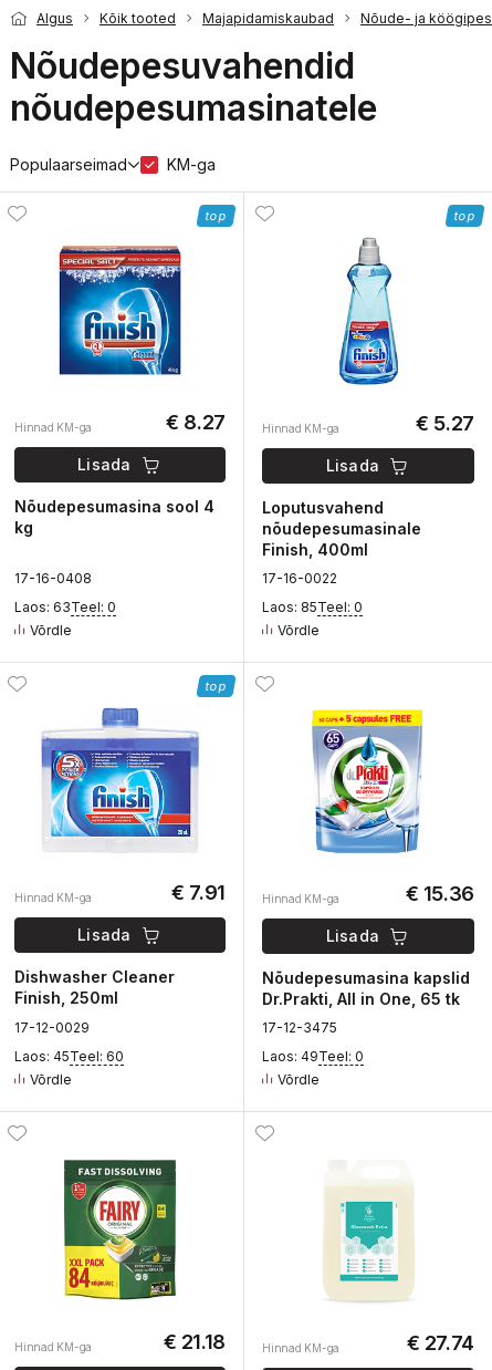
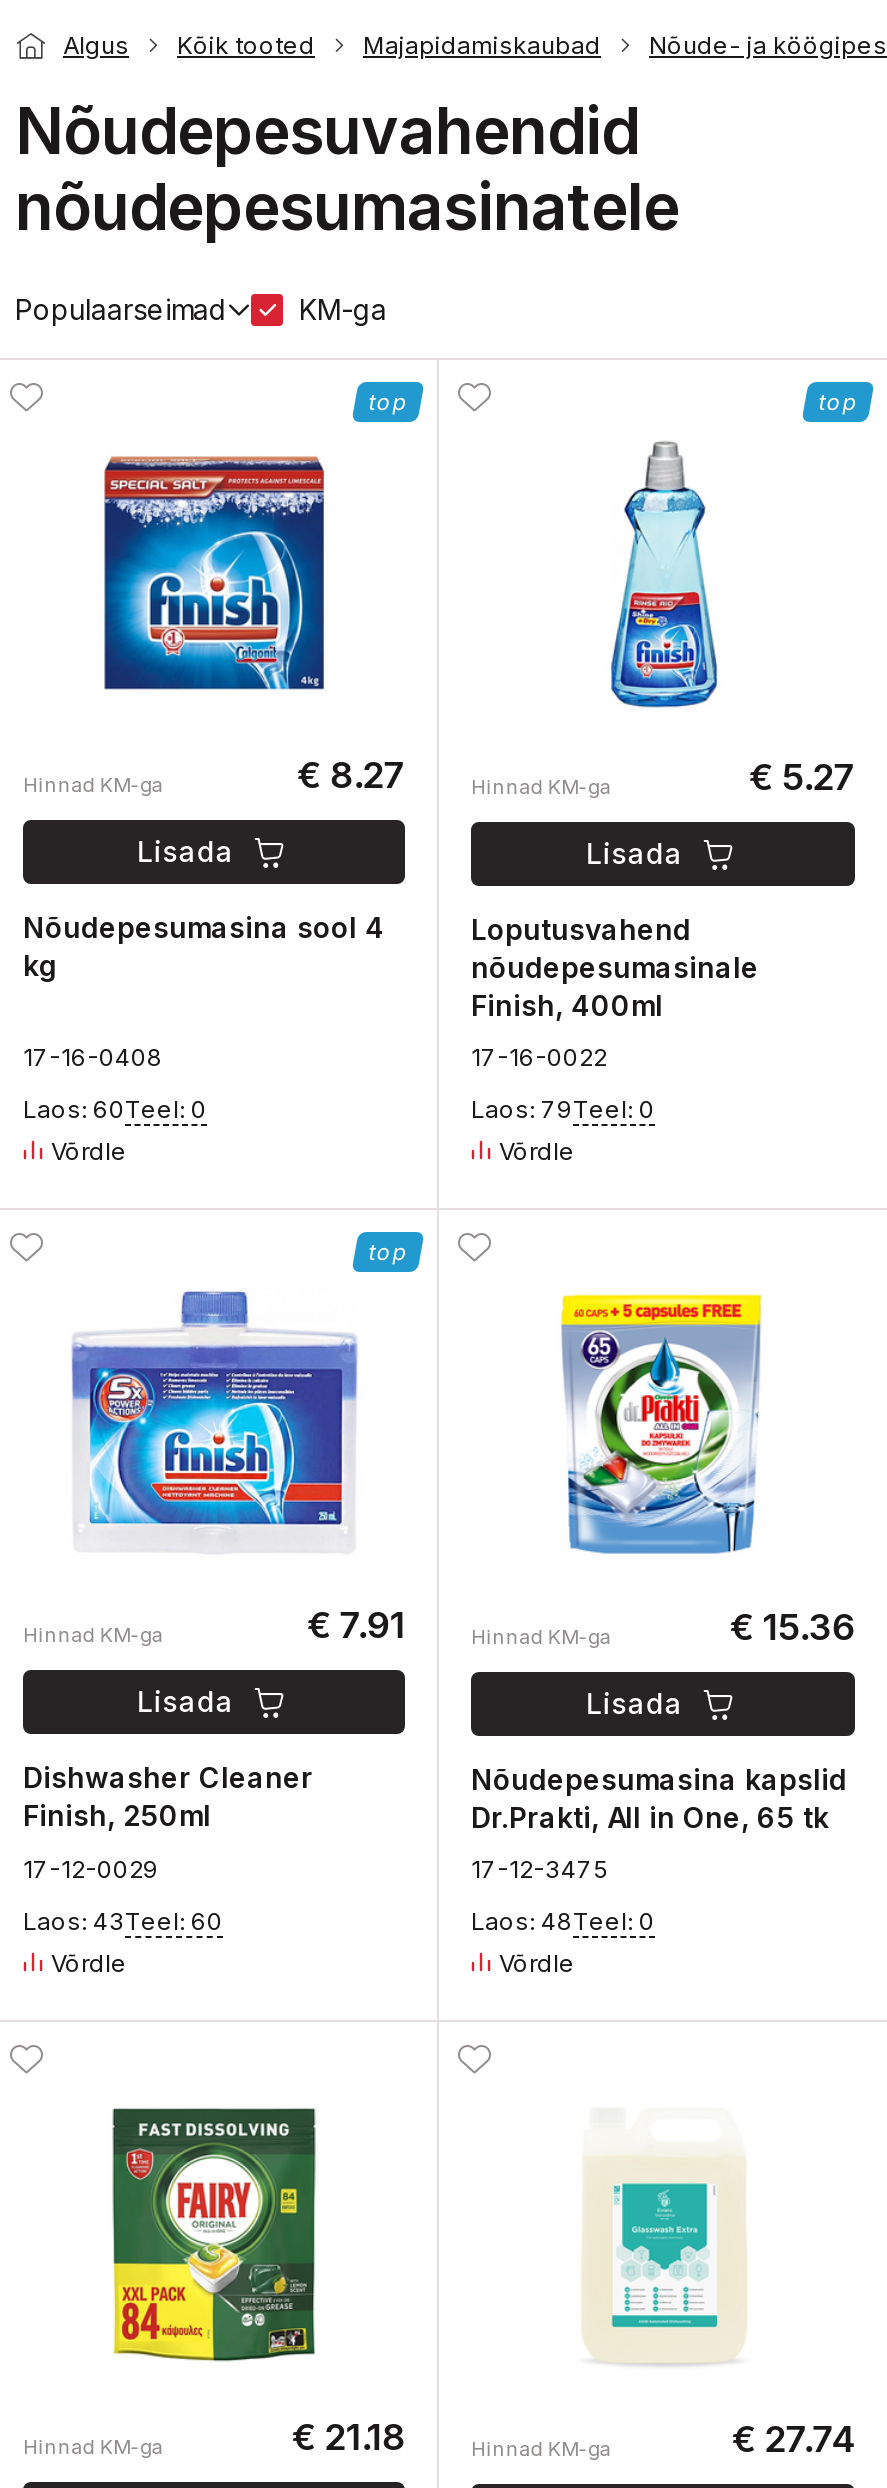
[14,599,116,615] Laos: 63Teel: 0 -> [23,1094,207,1124] Laos: 60Teel: 0
[262,599,363,615] Laos: 85Teel: 0 -> [471,1094,655,1124] Laos: 79Teel: 0
[14,1048,124,1065] Laos: 45Teel: 60 -> [23,1906,223,1936] Laos: 43Teel: 60
[262,1048,364,1065] Laos: 49Teel: 0 -> [471,1906,655,1936] Laos: 48Teel: 0

